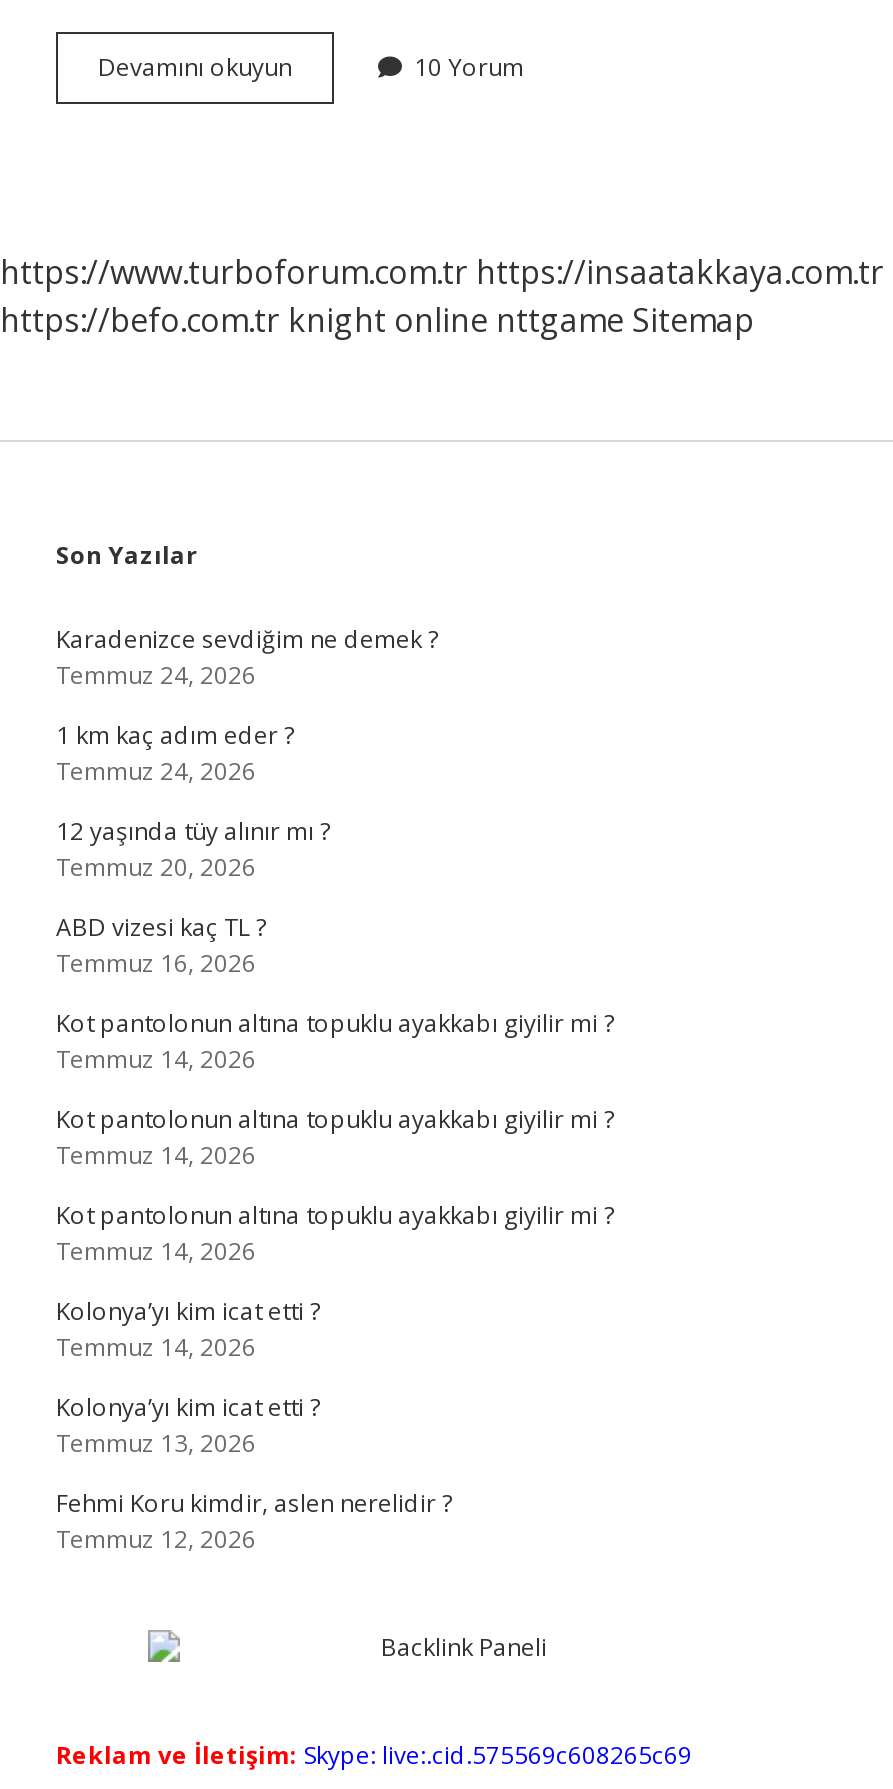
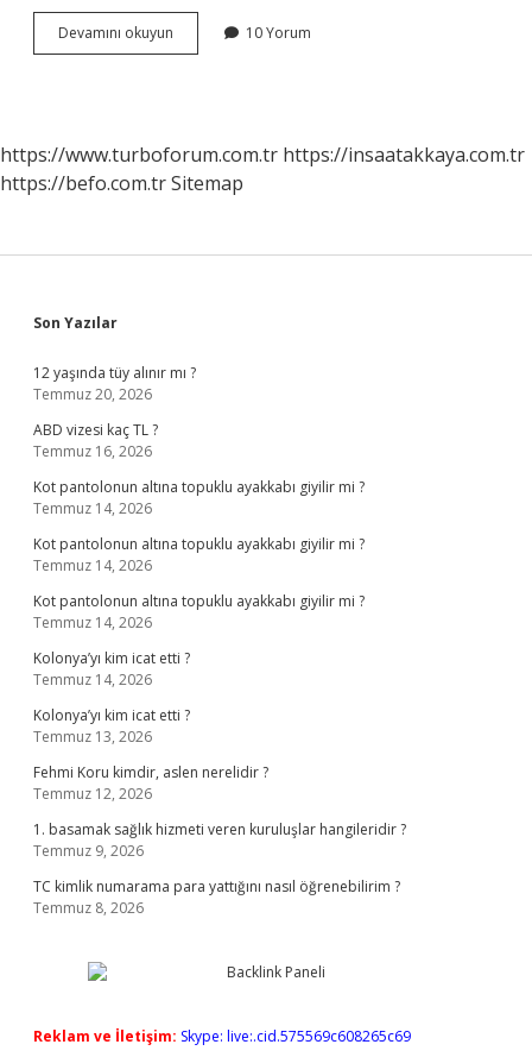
[0,298,754,342] https://befo.com.tr knight online nttgame Sitemap -> [0,170,243,196] https://befo.com.tr Sitemap
[56,622,438,788] Karadenizce sevdiğim ne demek ? | Temmuz 24, 2026 | 1 km kaç adım eder ? | Temmuz 24, 2026 -> none
moved [56,814,614,1556] -> [33,363,365,804]: 12 yaşında tüy alınır mı ? | Temmuz 20, 2026 | ABD vizesi kaç TL ? | ... | Fehmi Koru kimdir, aslen nerelidir ? | Temmuz 12, 2026
none -> [33,819,406,918] 1. basamak sağlık hizmeti veren kuruluşlar hangileridir ? | Temmuz 9, 2026 | TC kimlik numarama para yattığını nasıl öğrenebilirim ? | Temmuz 8, 2026

